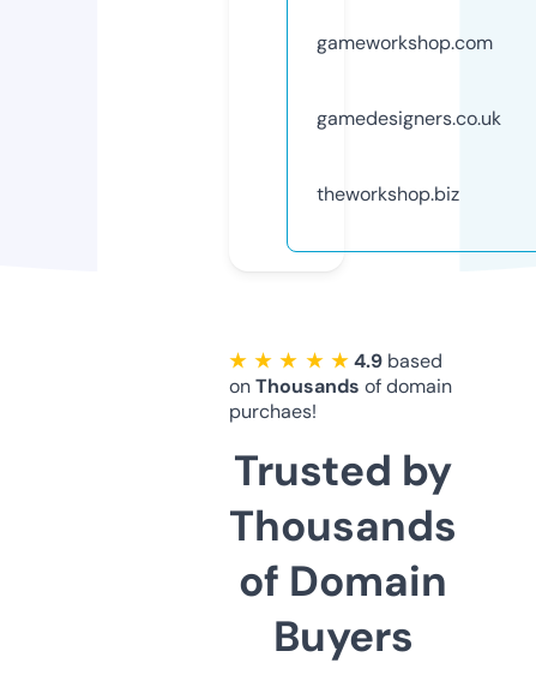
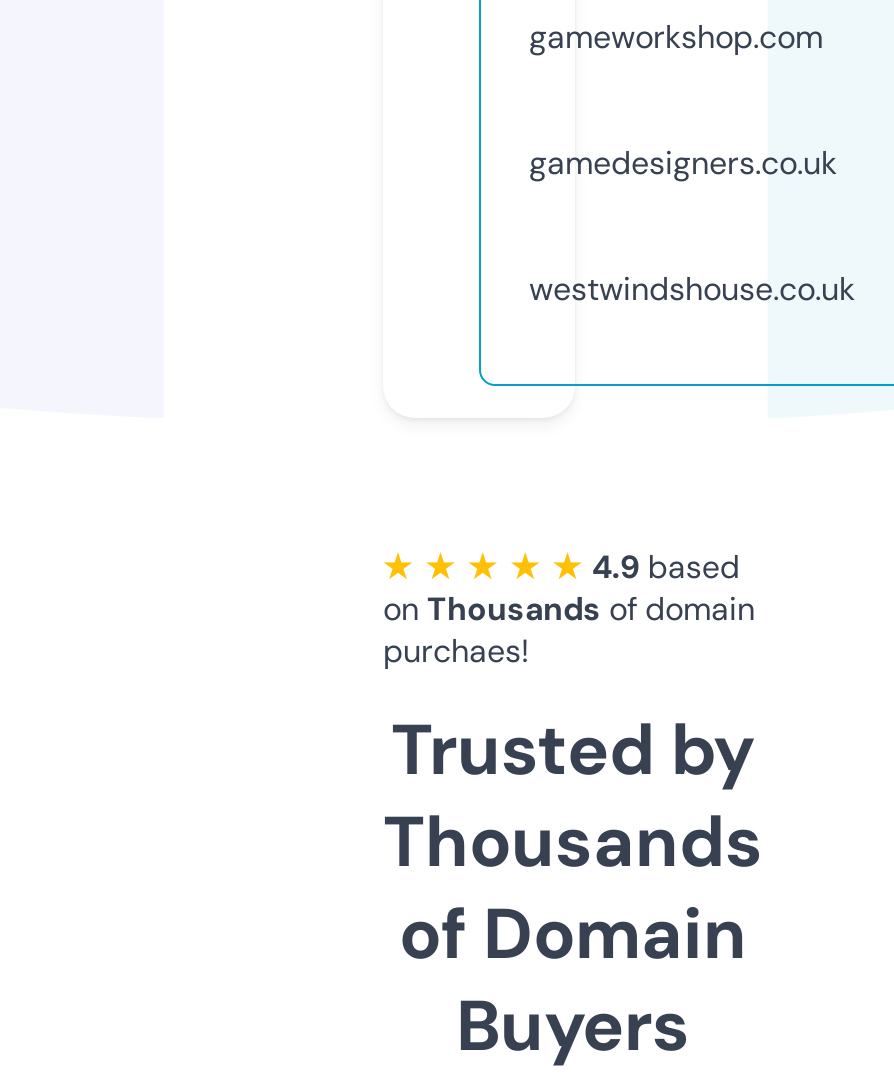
[317,181,459,206] theworkshop.biz -> [529,268,855,310] westwindshouse.co.uk

